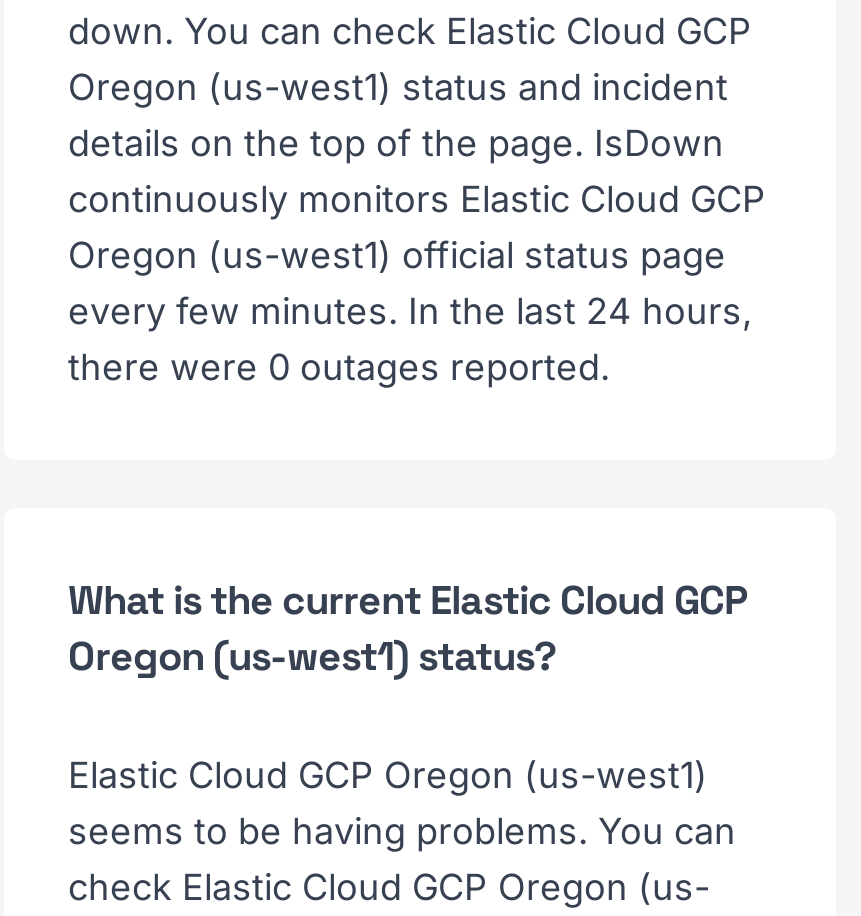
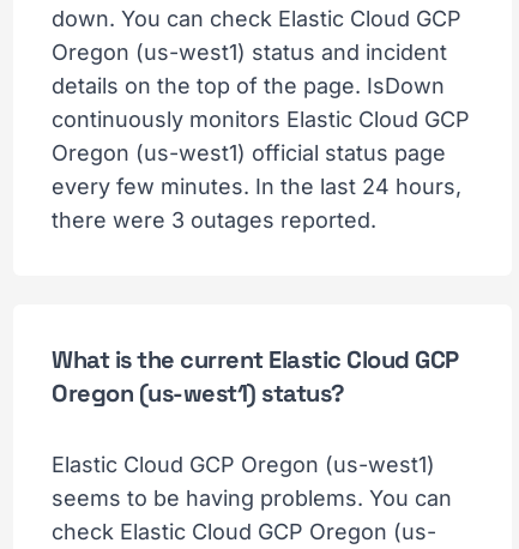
[68,346,610,388] there were 0 outages reported. -> [52,207,376,233] there were 3 outages reported.

